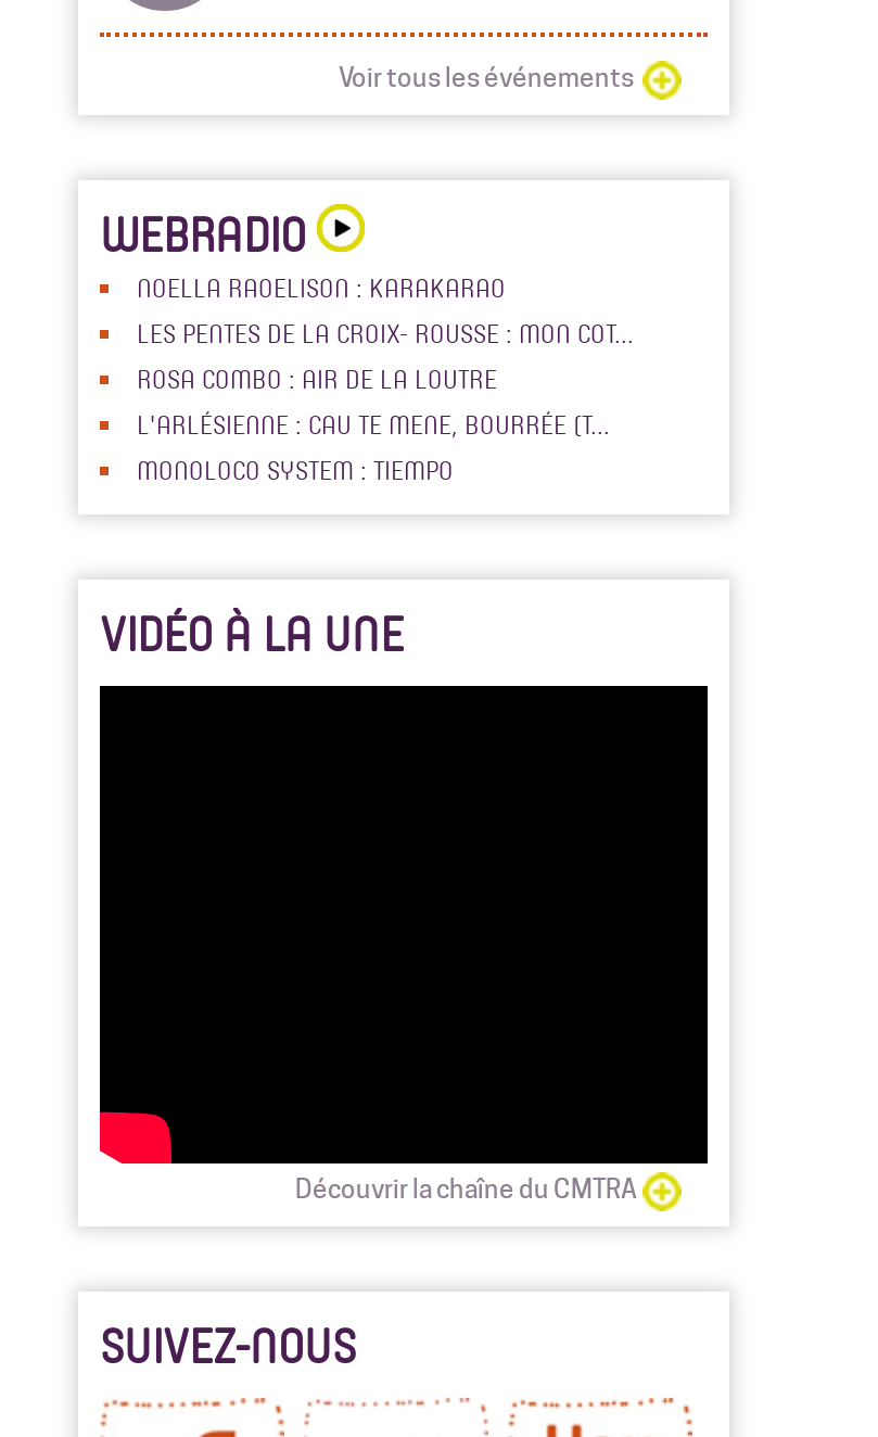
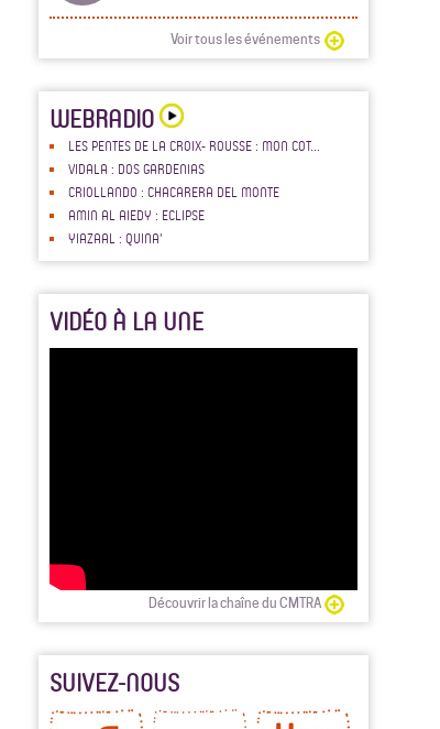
[137,269,506,304] NOELLA RAOELISON : KARAKARAO -> none
moved [137,315,634,349] -> [68,137,320,154]: LES PENTES DE LA CROIX- ROUSSE : MON COT...
[137,360,610,486] ROSA COMBO : AIR DE LA LOUTRE | L'ARLÉSIENNE : CAU TE MENE, BOURRÉE (T... | MONOLOCO SYSTEM : TIEMPO -> [68,160,279,247] VIDALA : DOS GARDENIAS | CRIOLLANDO : CHACARERA DEL MONTE | AMIN AL AIEDY : ECLIPSE | YIAZAAL : QUINA'

